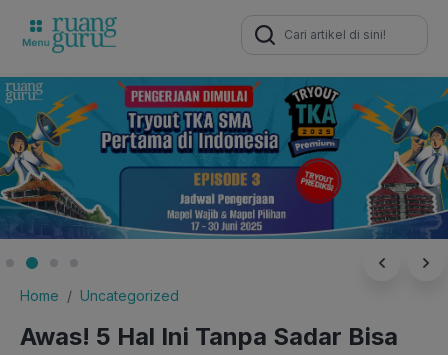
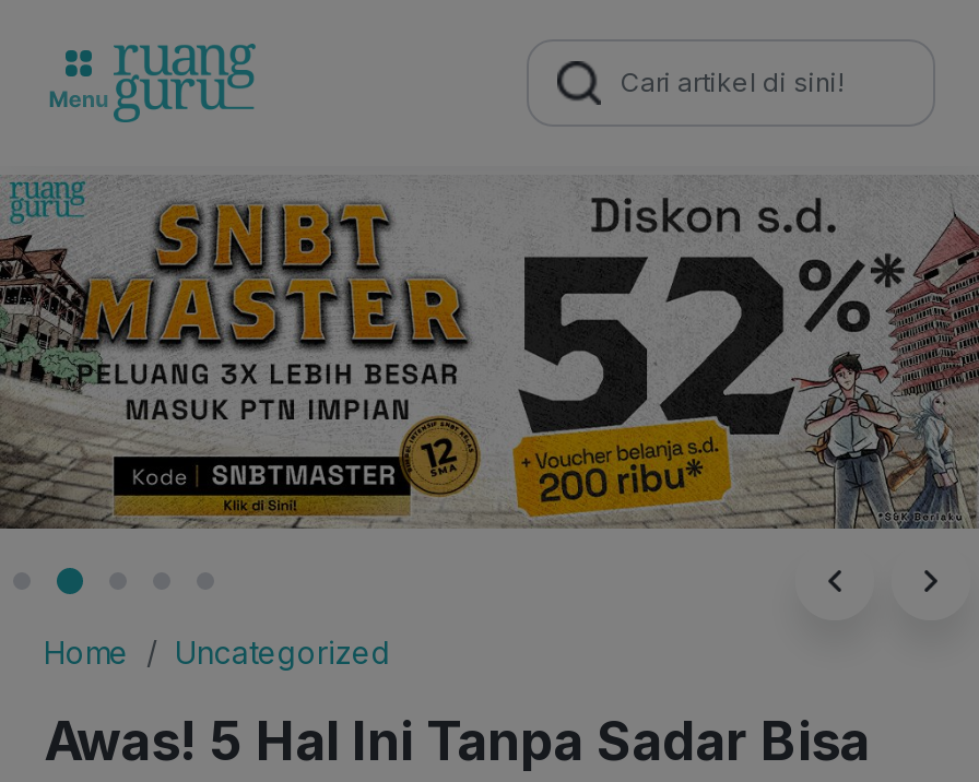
[3,76,445,240] [image] -> [7,175,972,531] [image]

